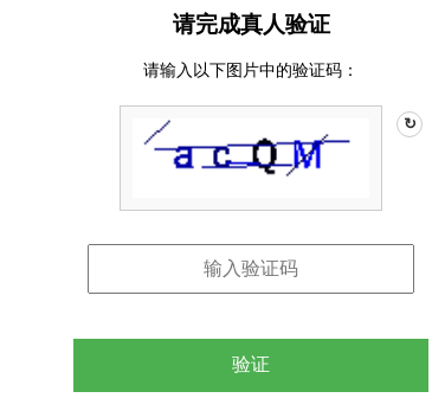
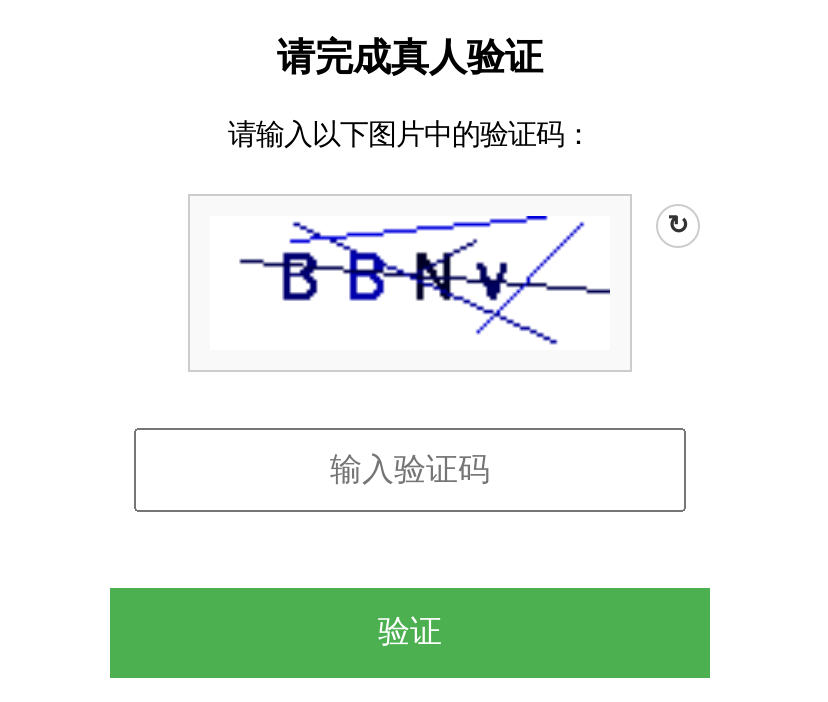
[143,118,369,194] [image] -> [232,214,612,346] [image]

